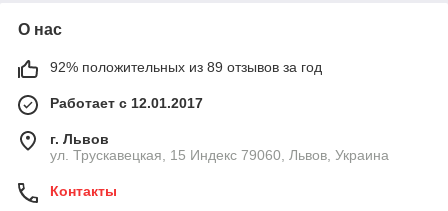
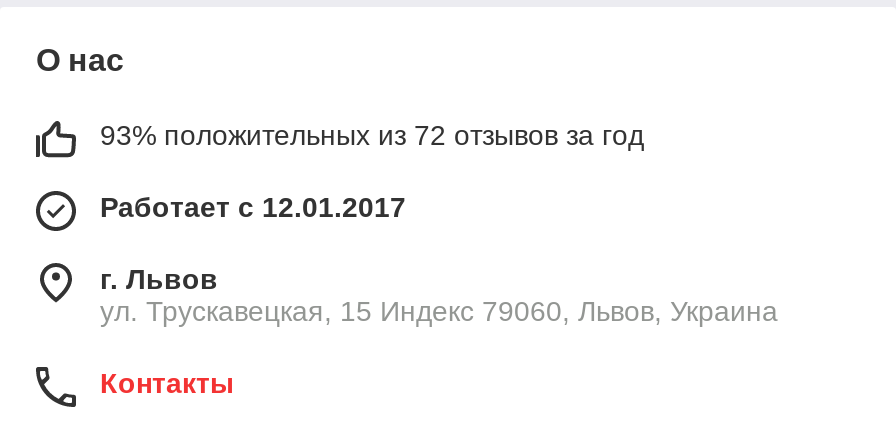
[50,59,322,75] 92% положительных из 89 отзывов за год -> [100,120,644,152] 93% положительных из 72 отзывов за год

